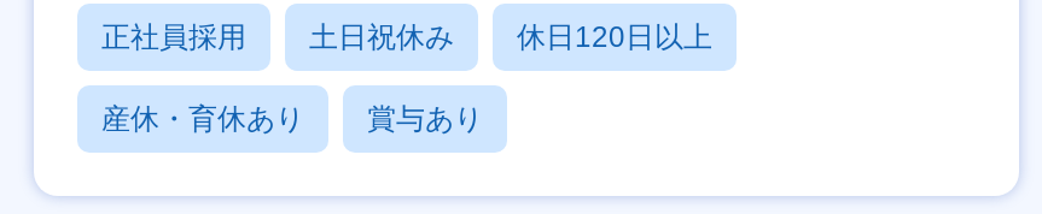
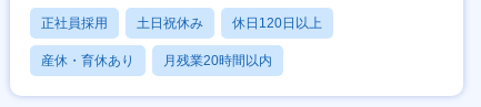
[367,102,483,136] 賞与あり -> [163,53,272,69] 月残業20時間以内

